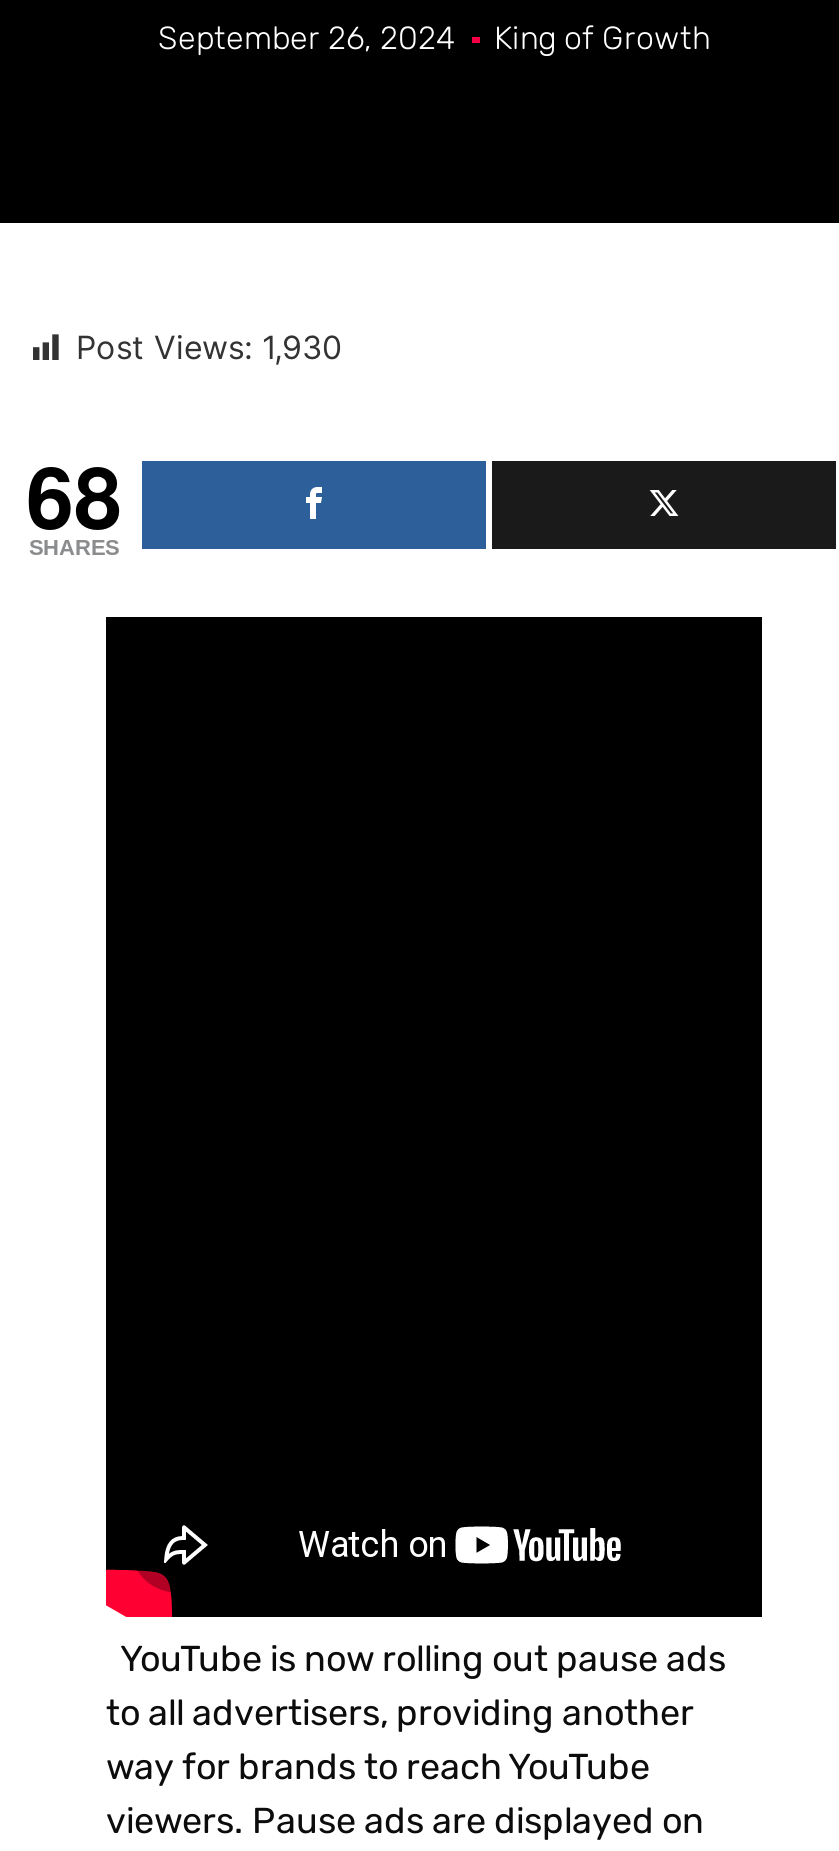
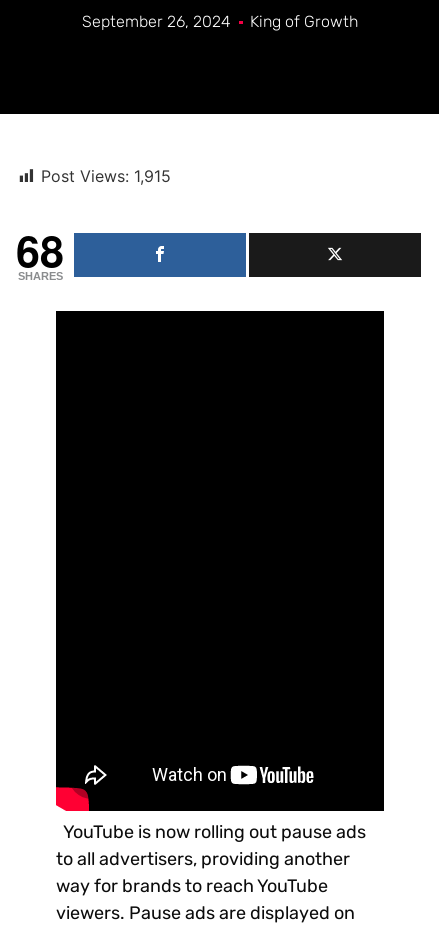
[76,328,342,368] Post Views: 1,930 -> [41,166,171,186] Post Views: 1,915

